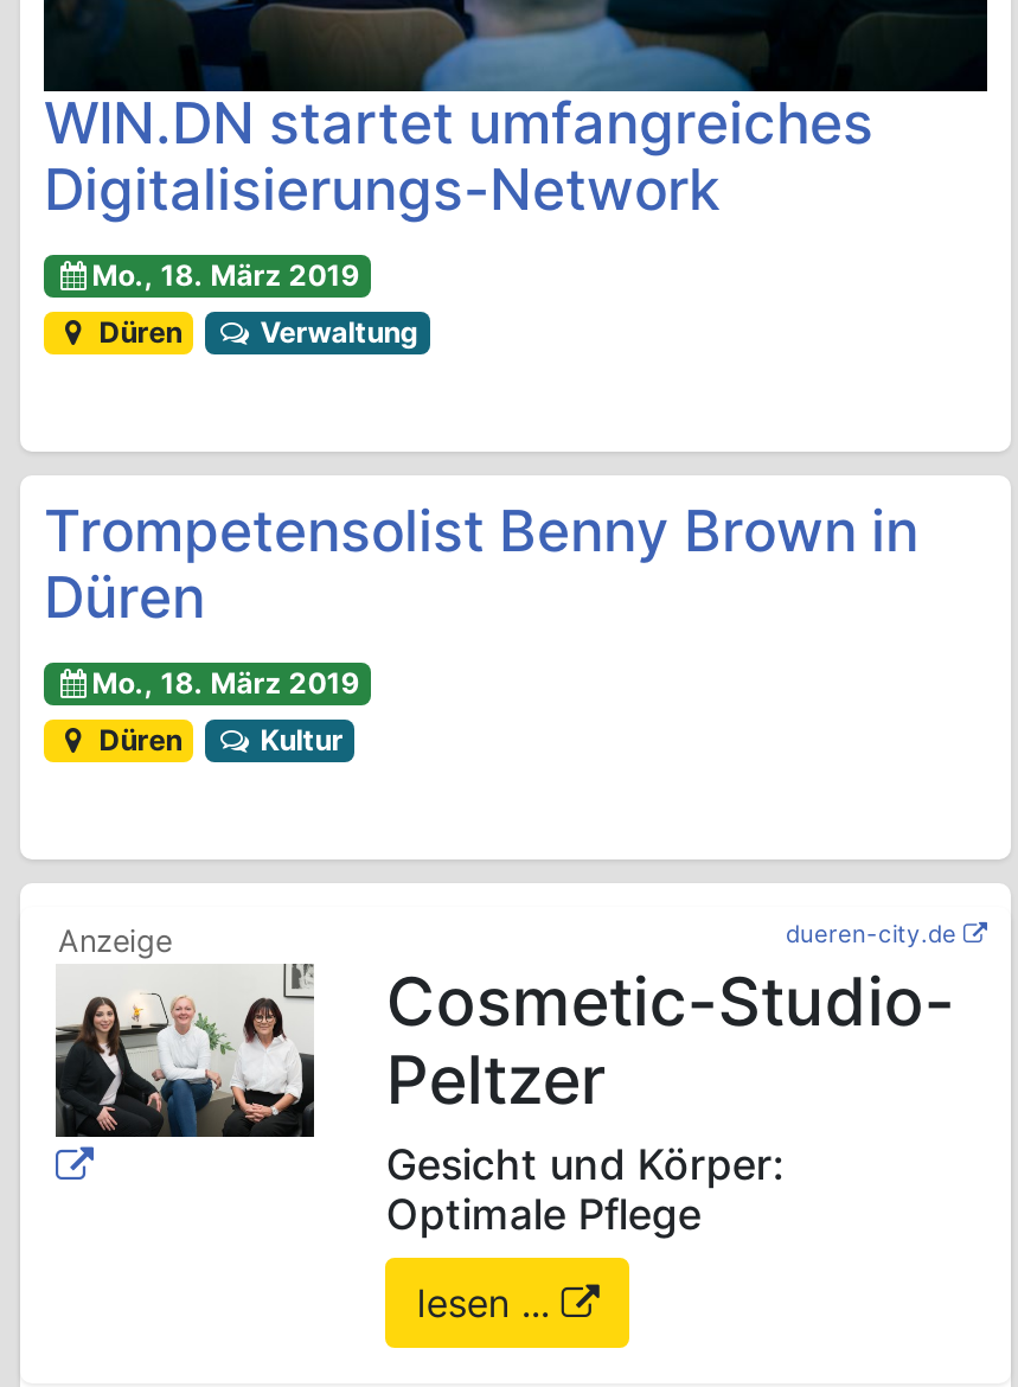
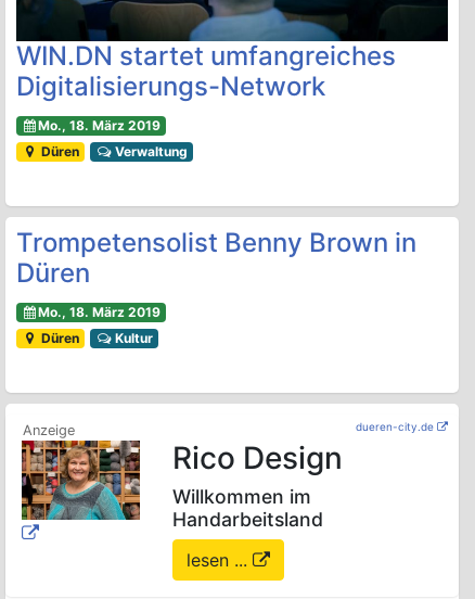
[56,960,955,1238] [image] | Cosmetic-Studio- | Peltzer | Gesicht und Körper: | Optimale Pflege -> [21,439,343,531] [image] | Rico Design | Willkommen im | Handarbeitsland

